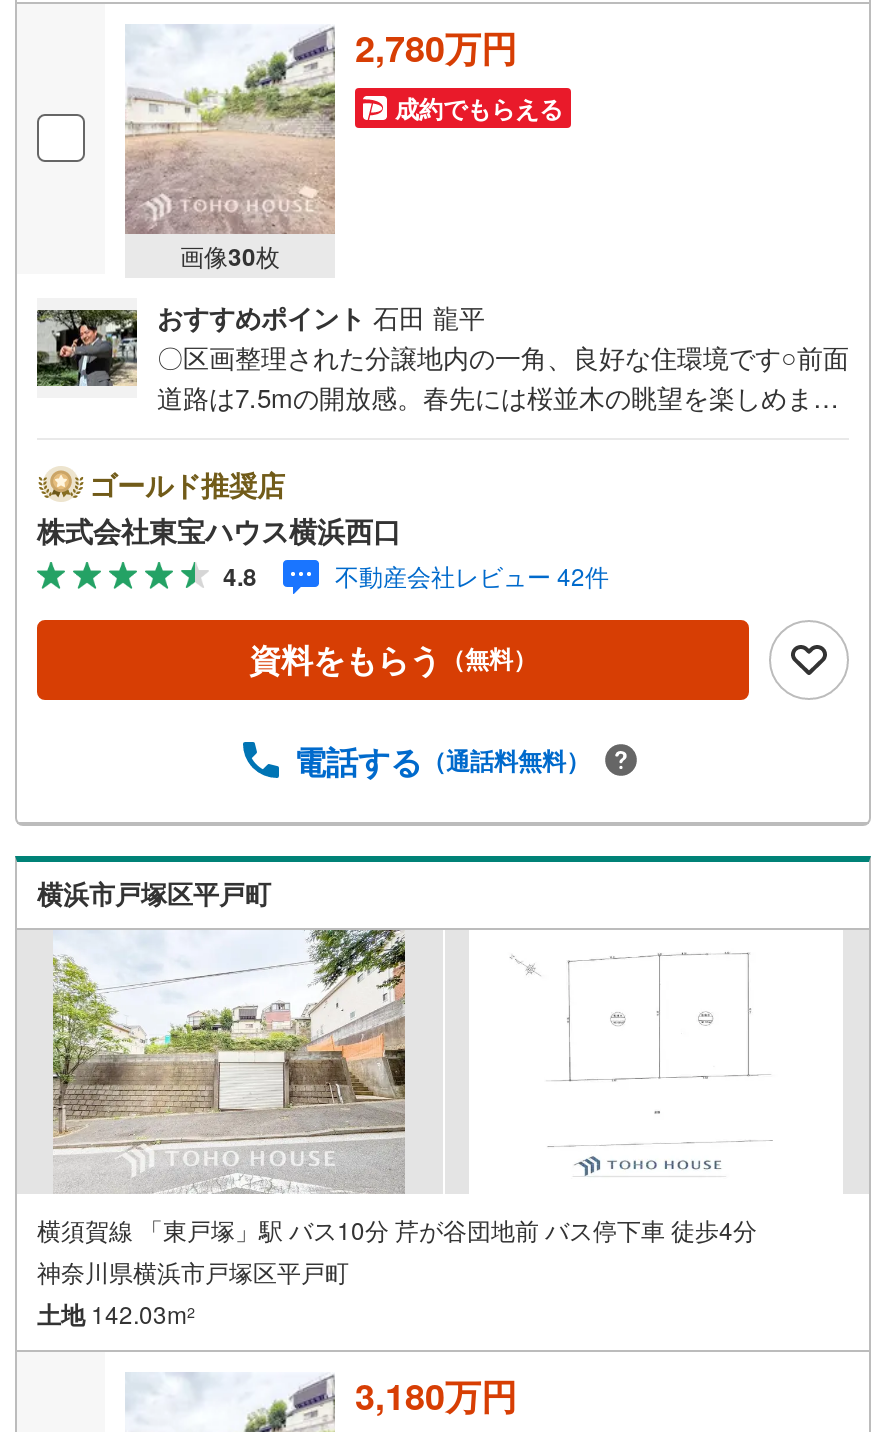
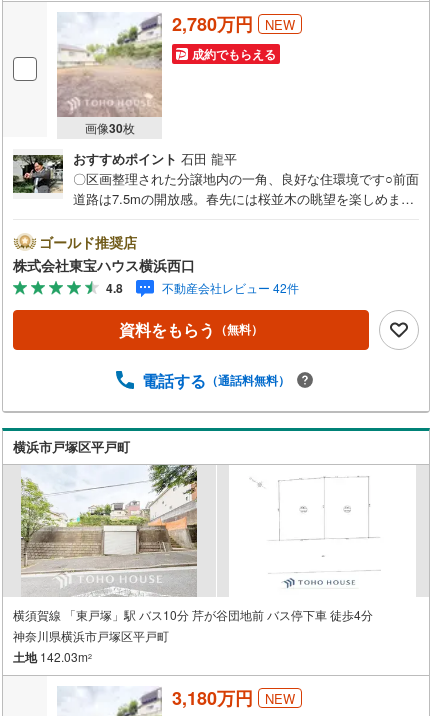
none -> [265,15,295,34] NEW
none -> [265,689,295,708] NEW

